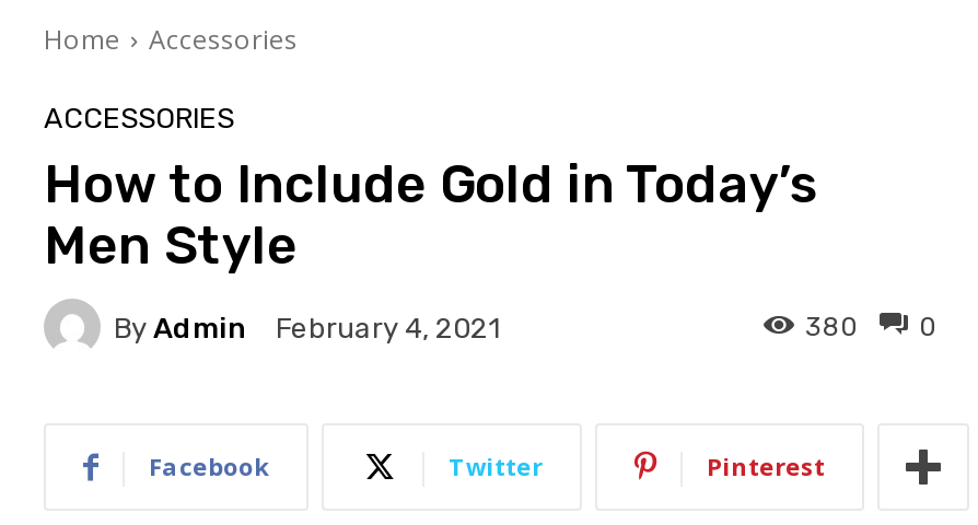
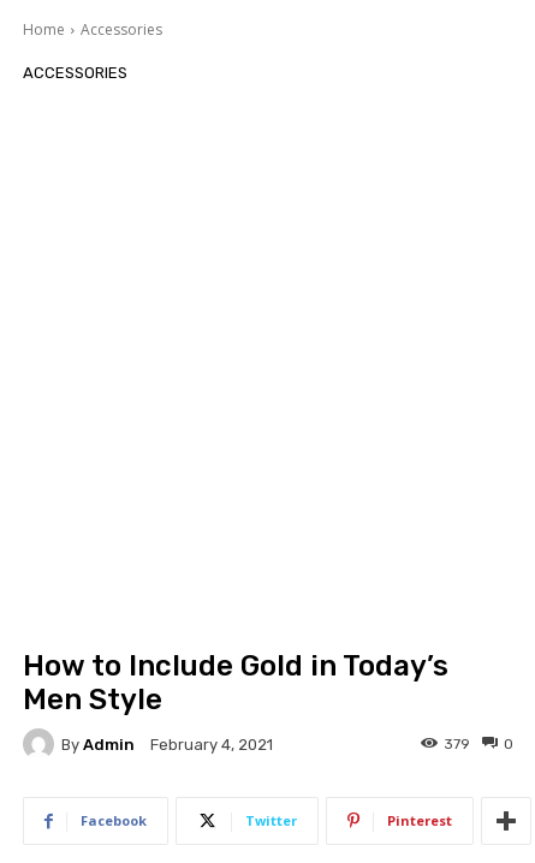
[805,311,936,342] 380 0 -> [444,735,513,752] 379 0

